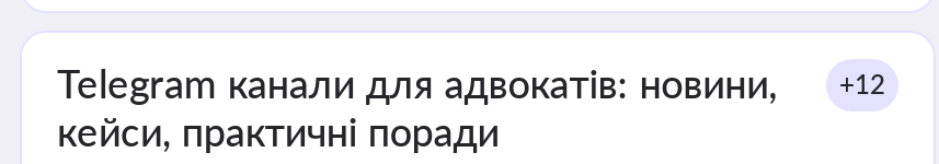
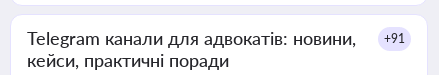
[57,59,885,107] Telegram канали для адвокатів: новини, +12 -> [27,27,405,49] Telegram канали для адвокатів: новини, +91

